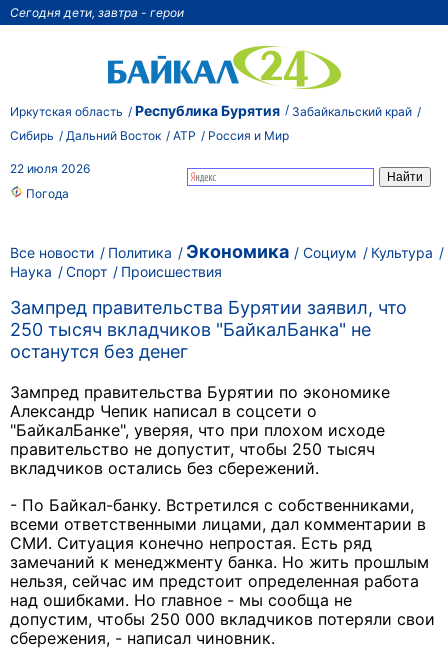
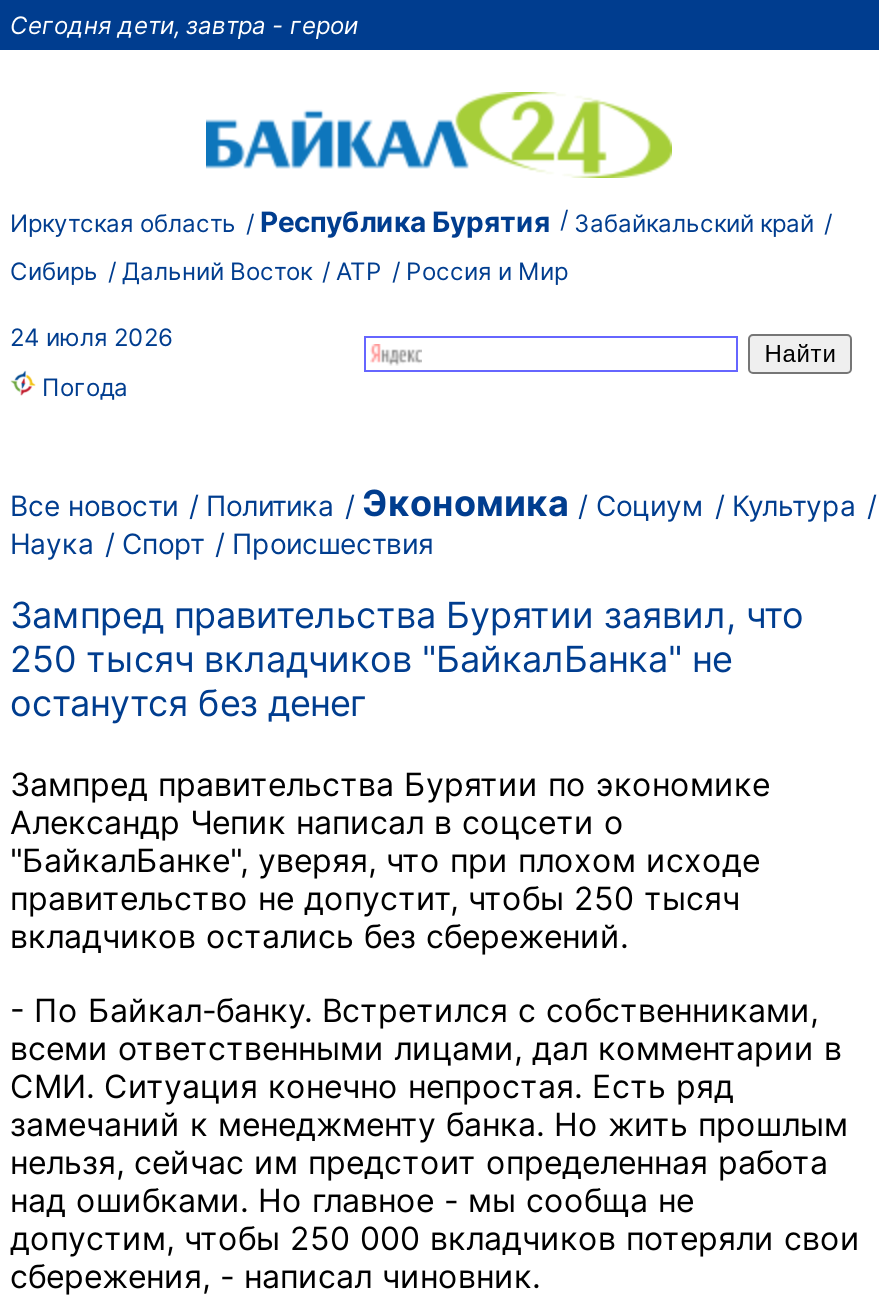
[10,161,90,176] 22 июля 2026 -> [10,322,172,352] 24 июля 2026

